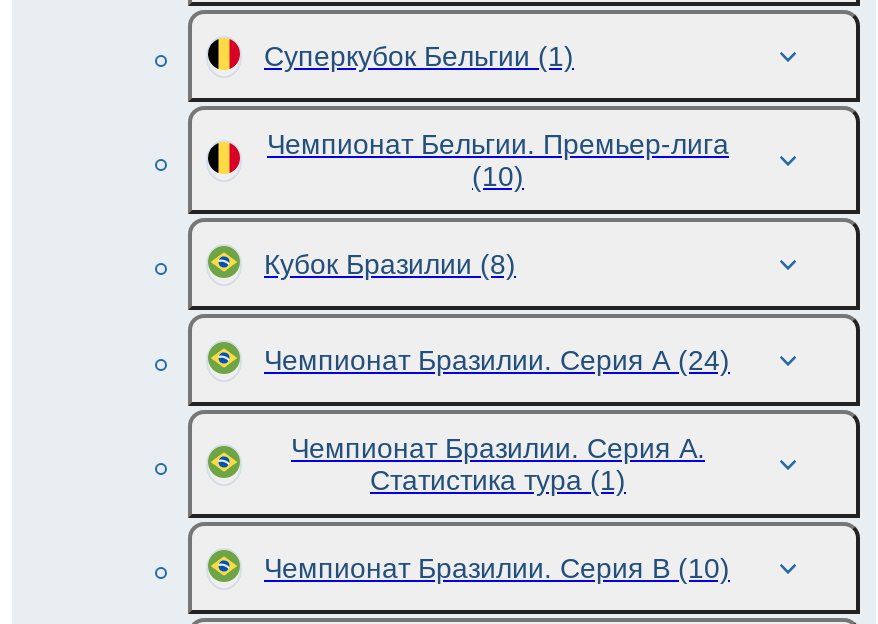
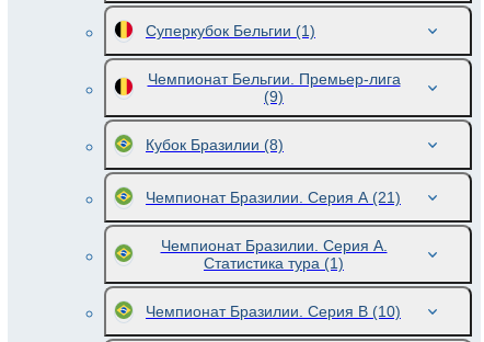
[472,160,524,192] (10) -> [264,88,284,105] (9)
[264,344,730,376] Чемпионат Бразилии. Серия A (24) -> [146,189,401,206] Чемпионат Бразилии. Серия A (21)

